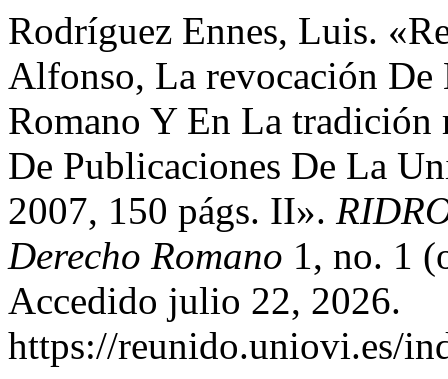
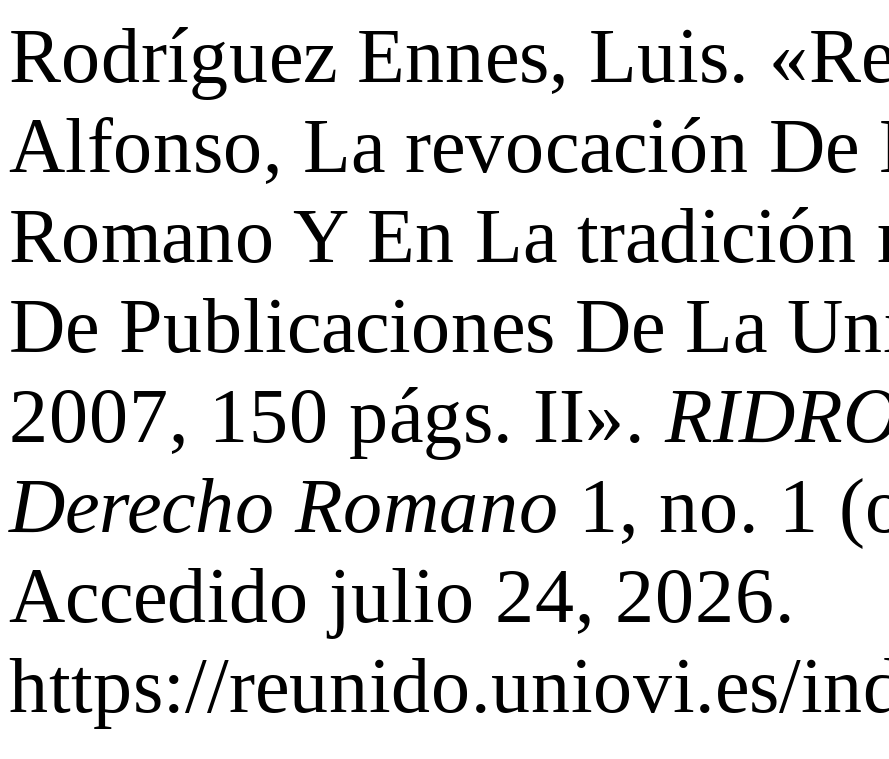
[8,279,401,322] Accedido julio 22, 2026. -> [9,552,795,638] Accedido julio 24, 2026.

